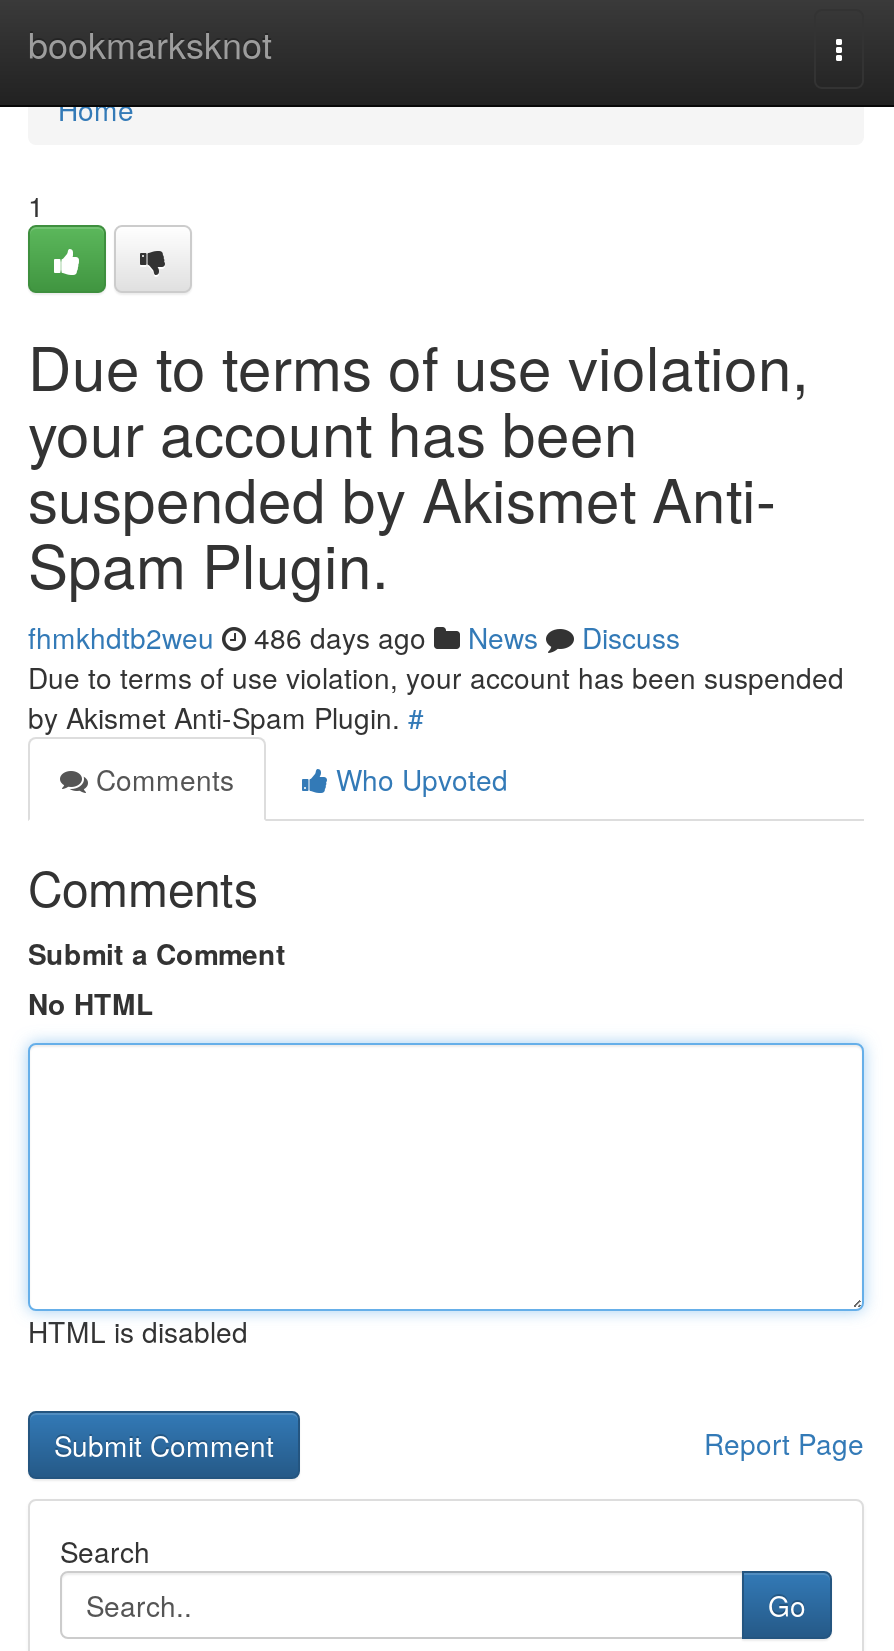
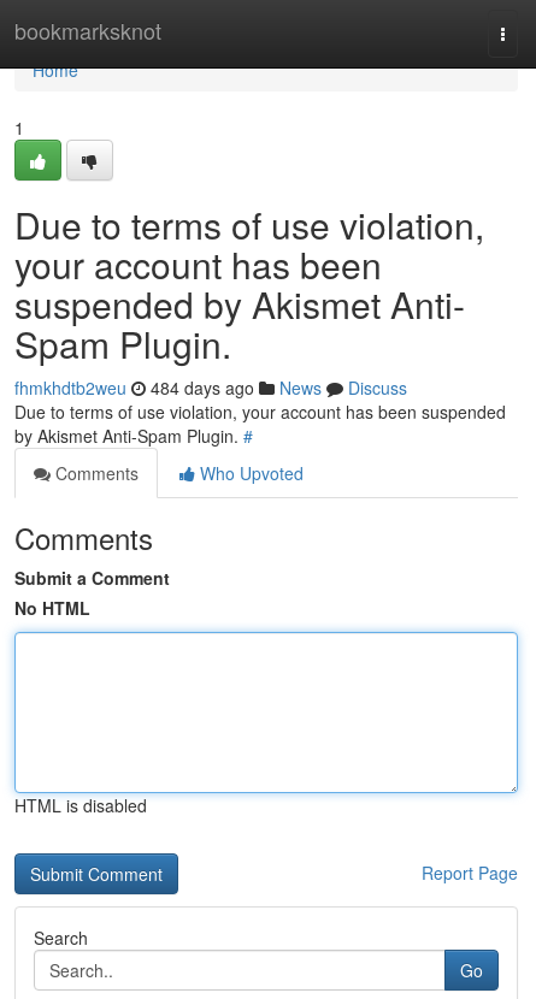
[28,617,680,657] fhmkhdtb2weu 486 days ago News Discuss -> [14,376,407,400] fhmkhdtb2weu 484 days ago News Discuss

